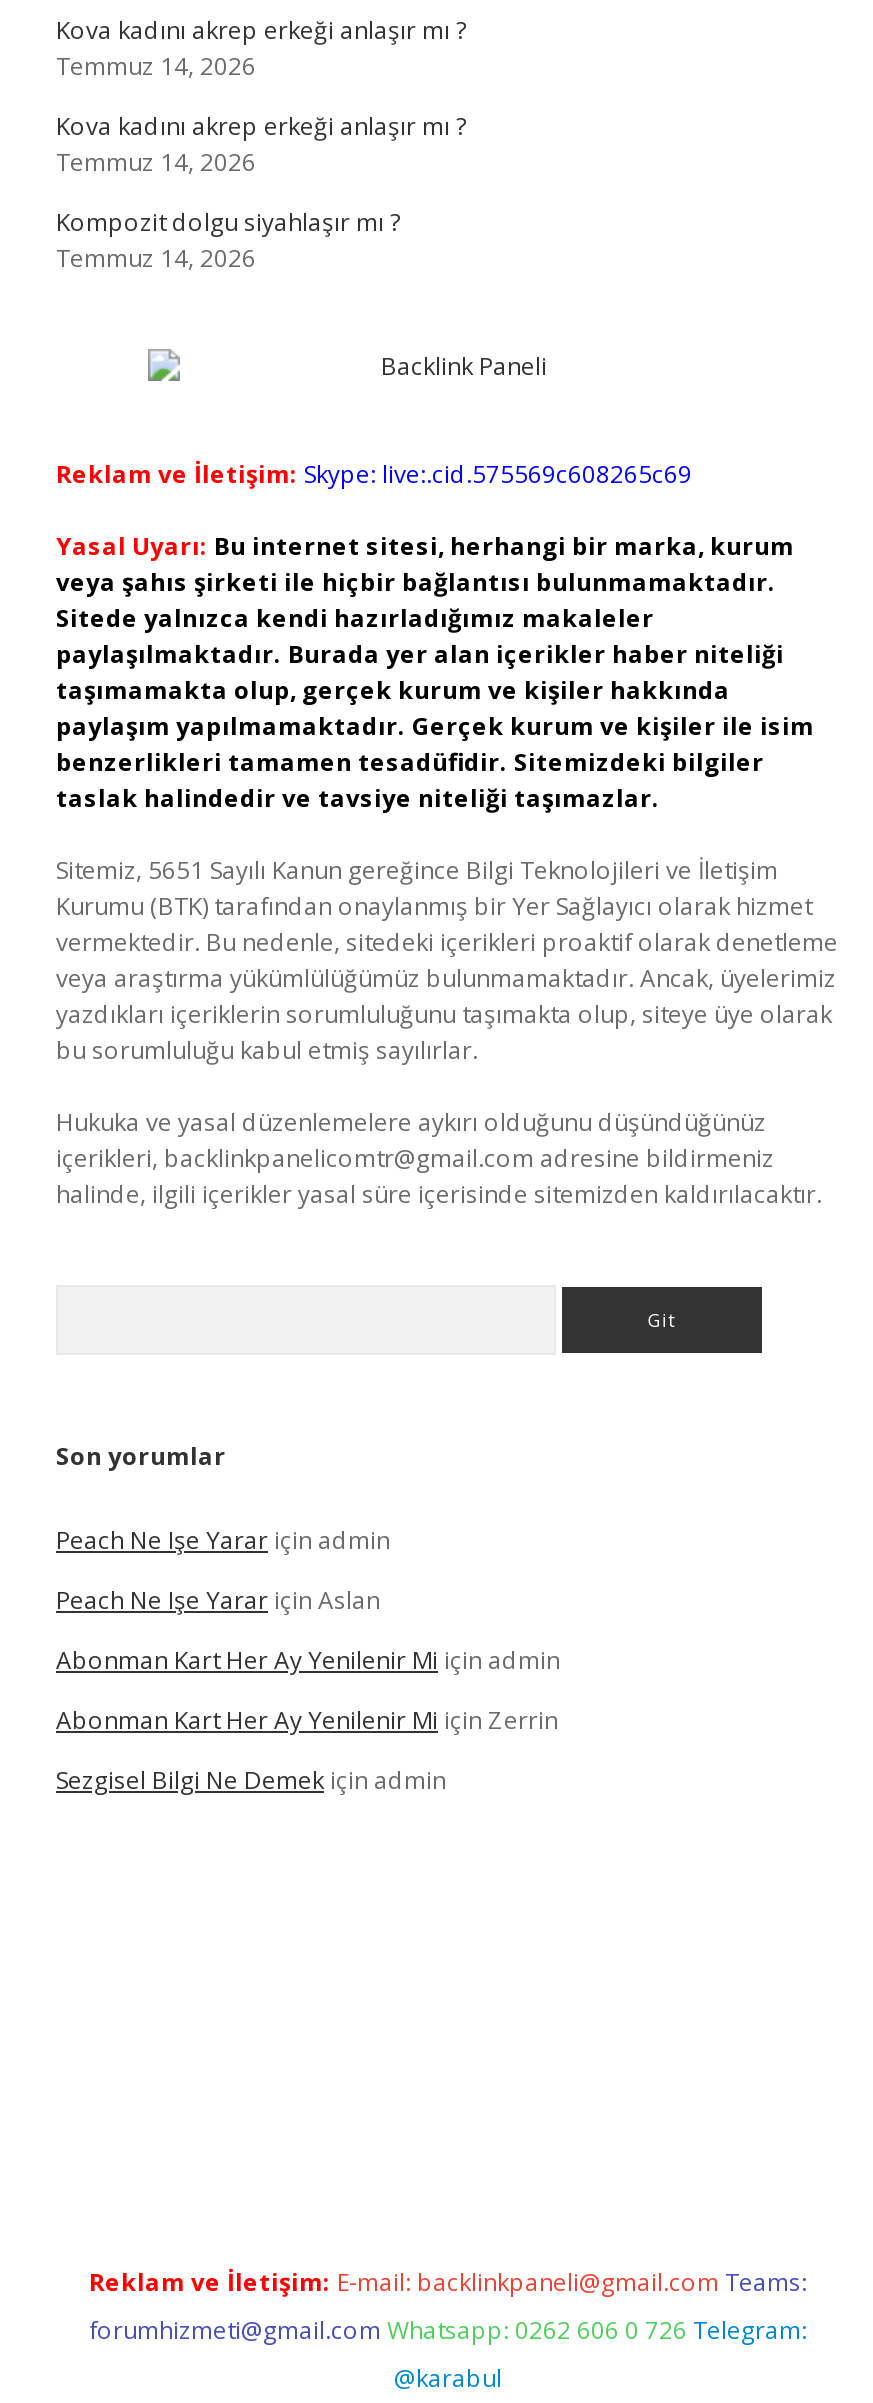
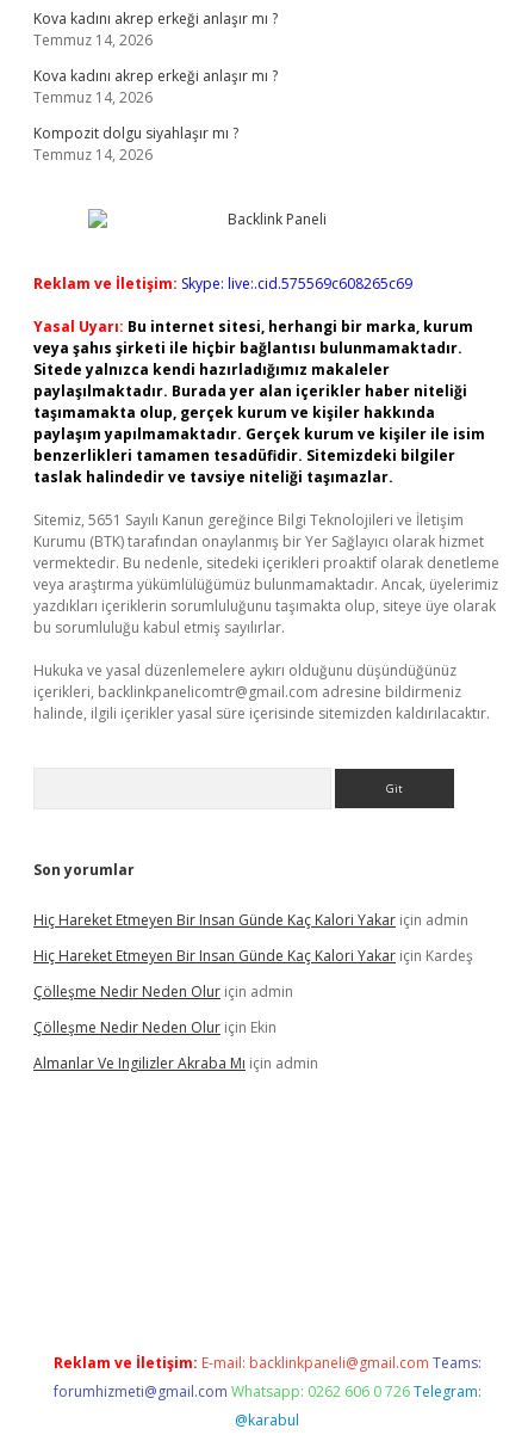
[56,1523,390,1557] Peach Ne Işe Yarar için admin -> [33,910,468,930] Hiç Hareket Etmeyen Bir Insan Günde Kaç Kalori Yakar için admin
[56,1583,380,1617] Peach Ne Işe Yarar için Aslan -> [33,946,473,966] Hiç Hareket Etmeyen Bir Insan Günde Kaç Kalori Yakar için Kardeş
[56,1643,560,1677] Abonman Kart Her Ay Yenilenir Mi için admin -> [33,981,293,1002] Çölleşme Nedir Neden Olur için admin
[56,1703,558,1737] Abonman Kart Her Ay Yenilenir Mi için Zerrin -> [33,1017,277,1037] Çölleşme Nedir Neden Olur için Ekin
[56,1763,446,1797] Sezgisel Bilgi Ne Demek için admin -> [33,1053,318,1073] Almanlar Ve Ingilizler Akraba Mı için admin

